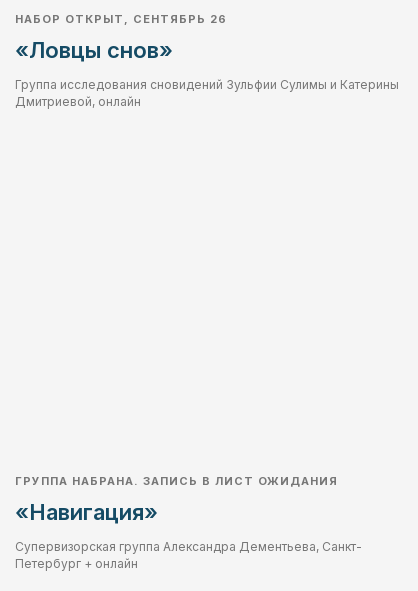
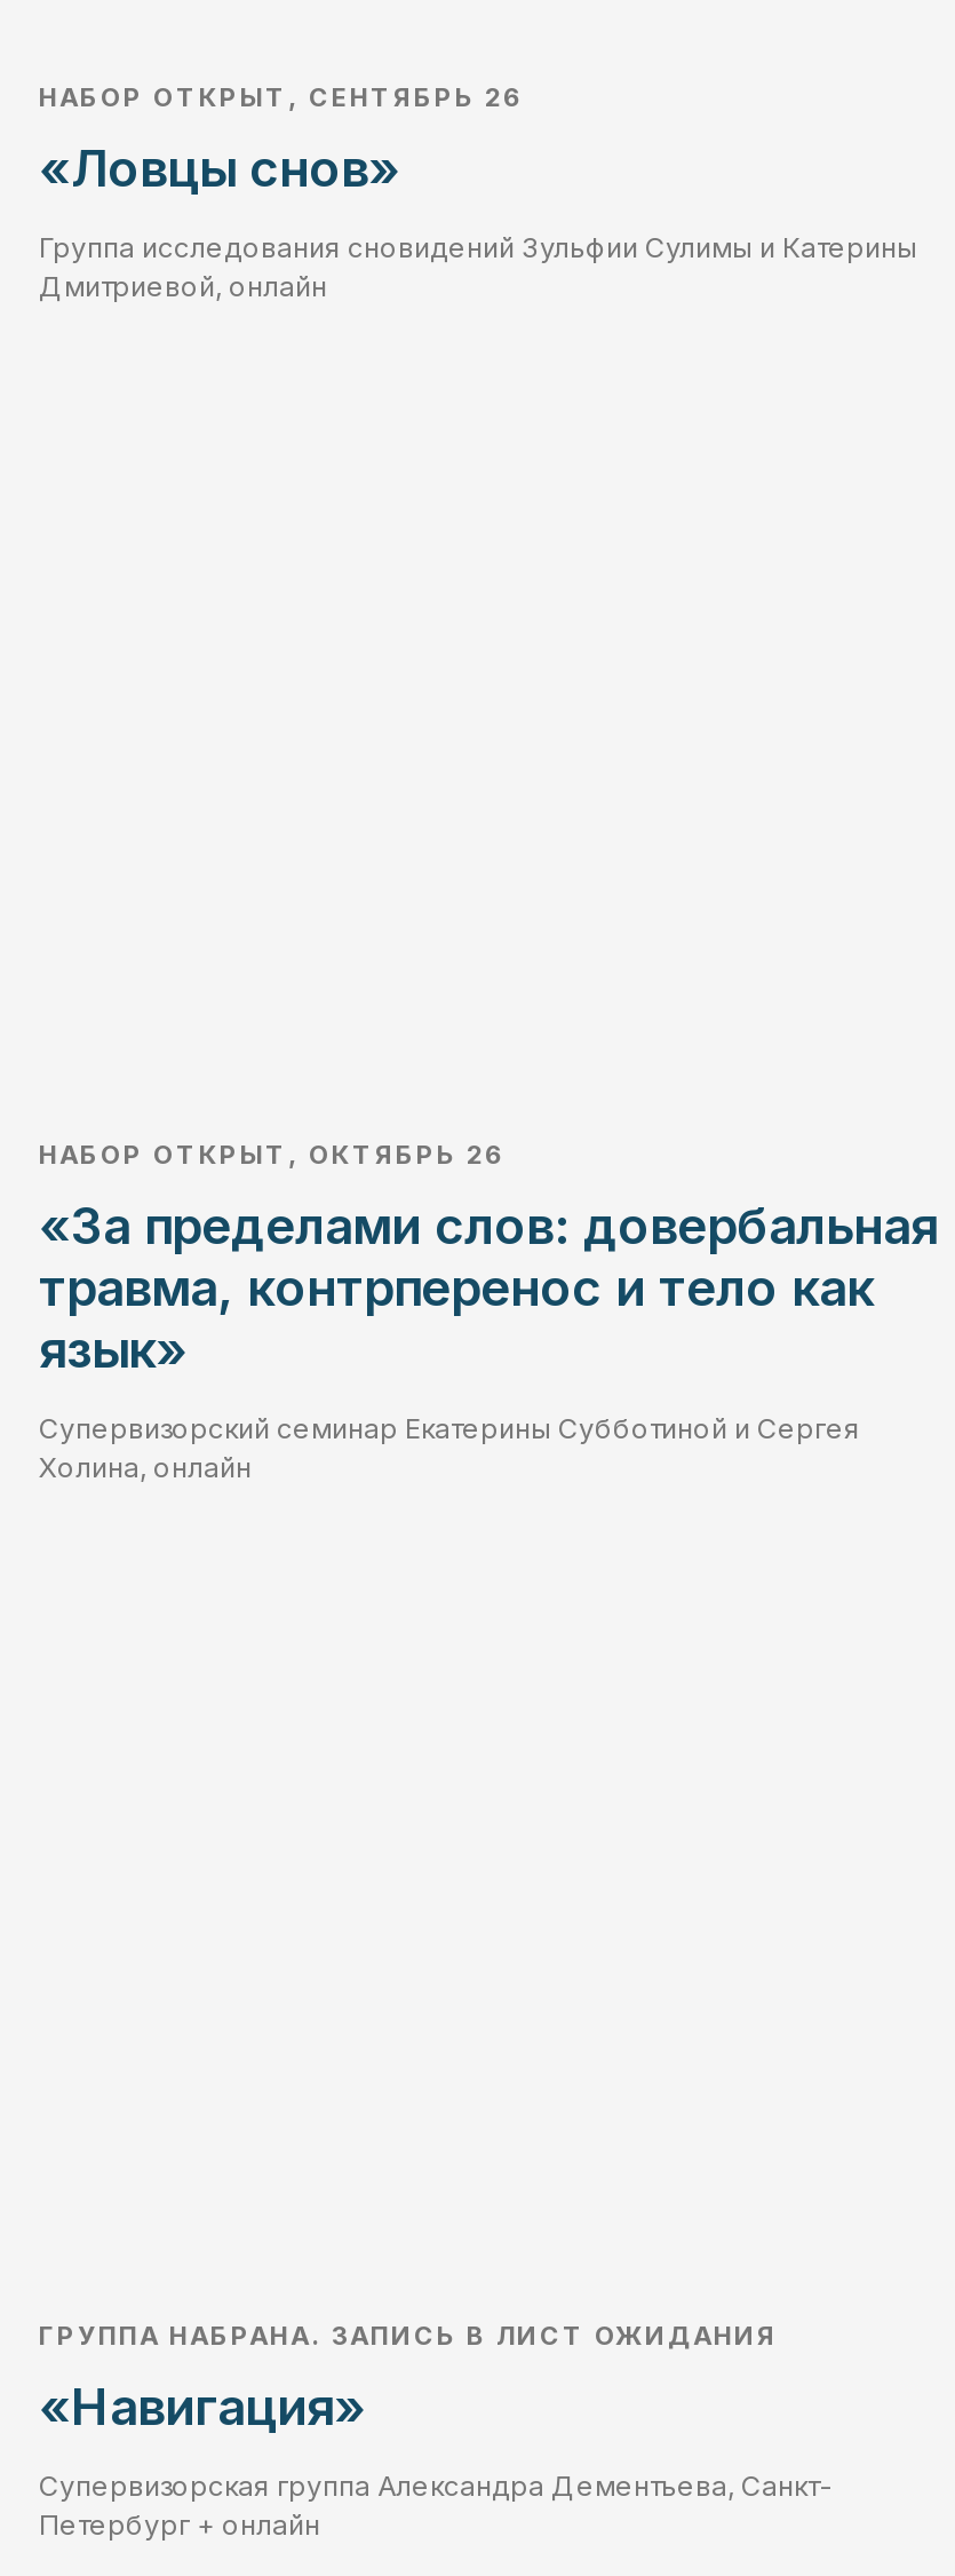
none -> [39,1138,938,1484] НАБОР ОТКРЫТ, ОКТЯБРЬ 26 | «За пределами слов: довербальная | травма, контрперенос и тело как | язык» | Супервизорский семинар Екатерины Субботиной и Сергея | Холина, онлайн

